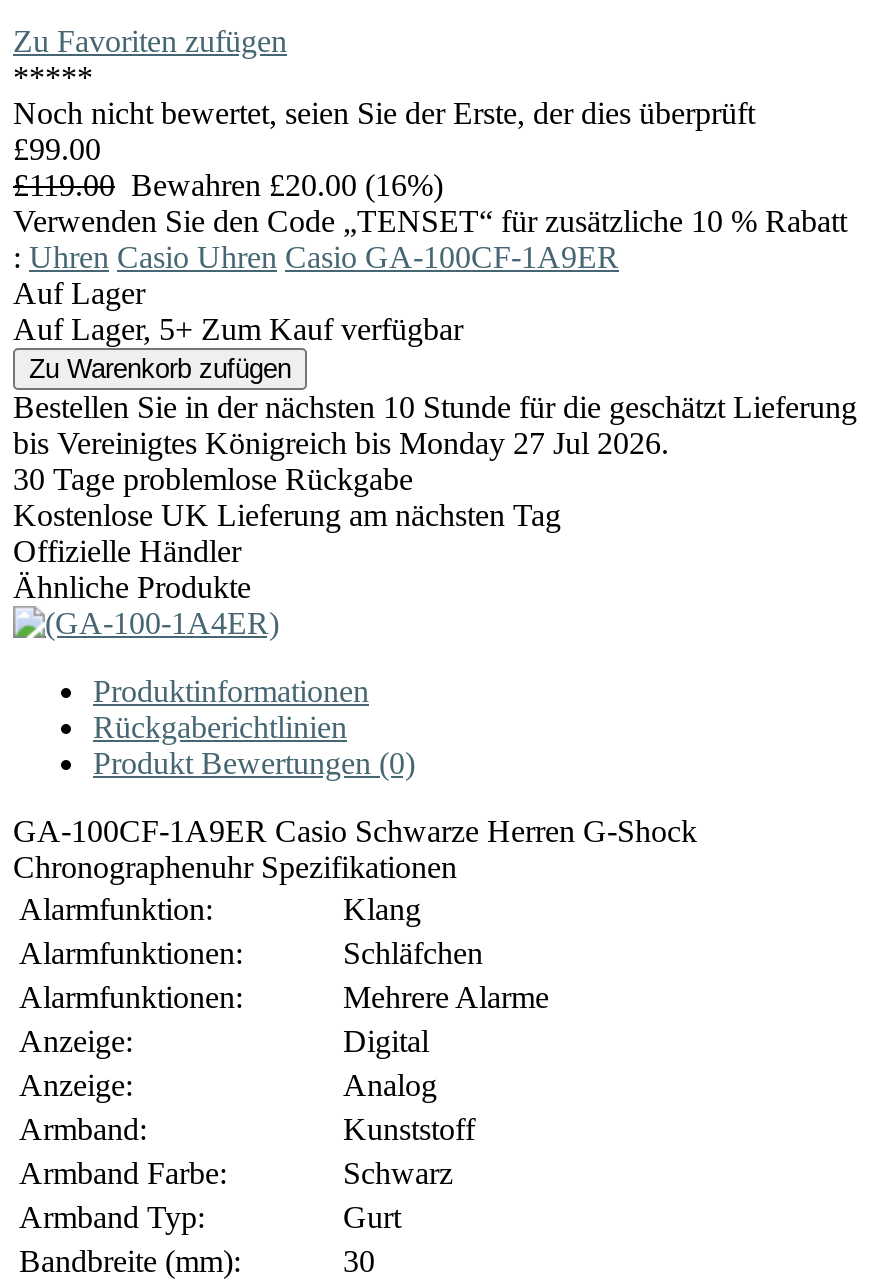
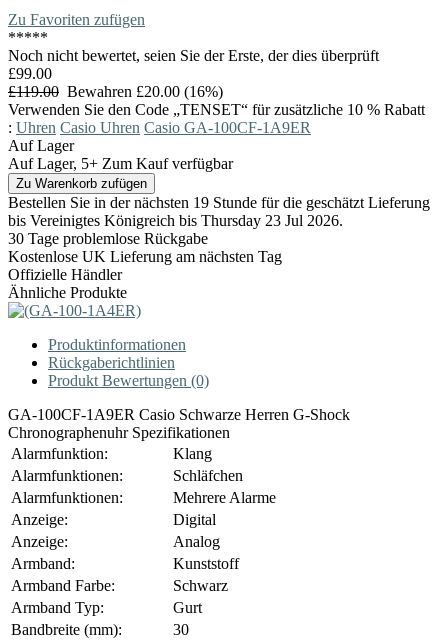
[13,390,857,424] Bestellen Sie in der nächsten 10 Stunde für die geschätzt Lieferung -> [8,194,430,211] Bestellen Sie in der nächsten 19 Stunde für die geschätzt Lieferung
[13,426,669,460] bis Vereinigtes Königreich bis Monday 27 Jul 2026. -> [8,212,343,229] bis Vereinigtes Königreich bis Thursday 23 Jul 2026.

